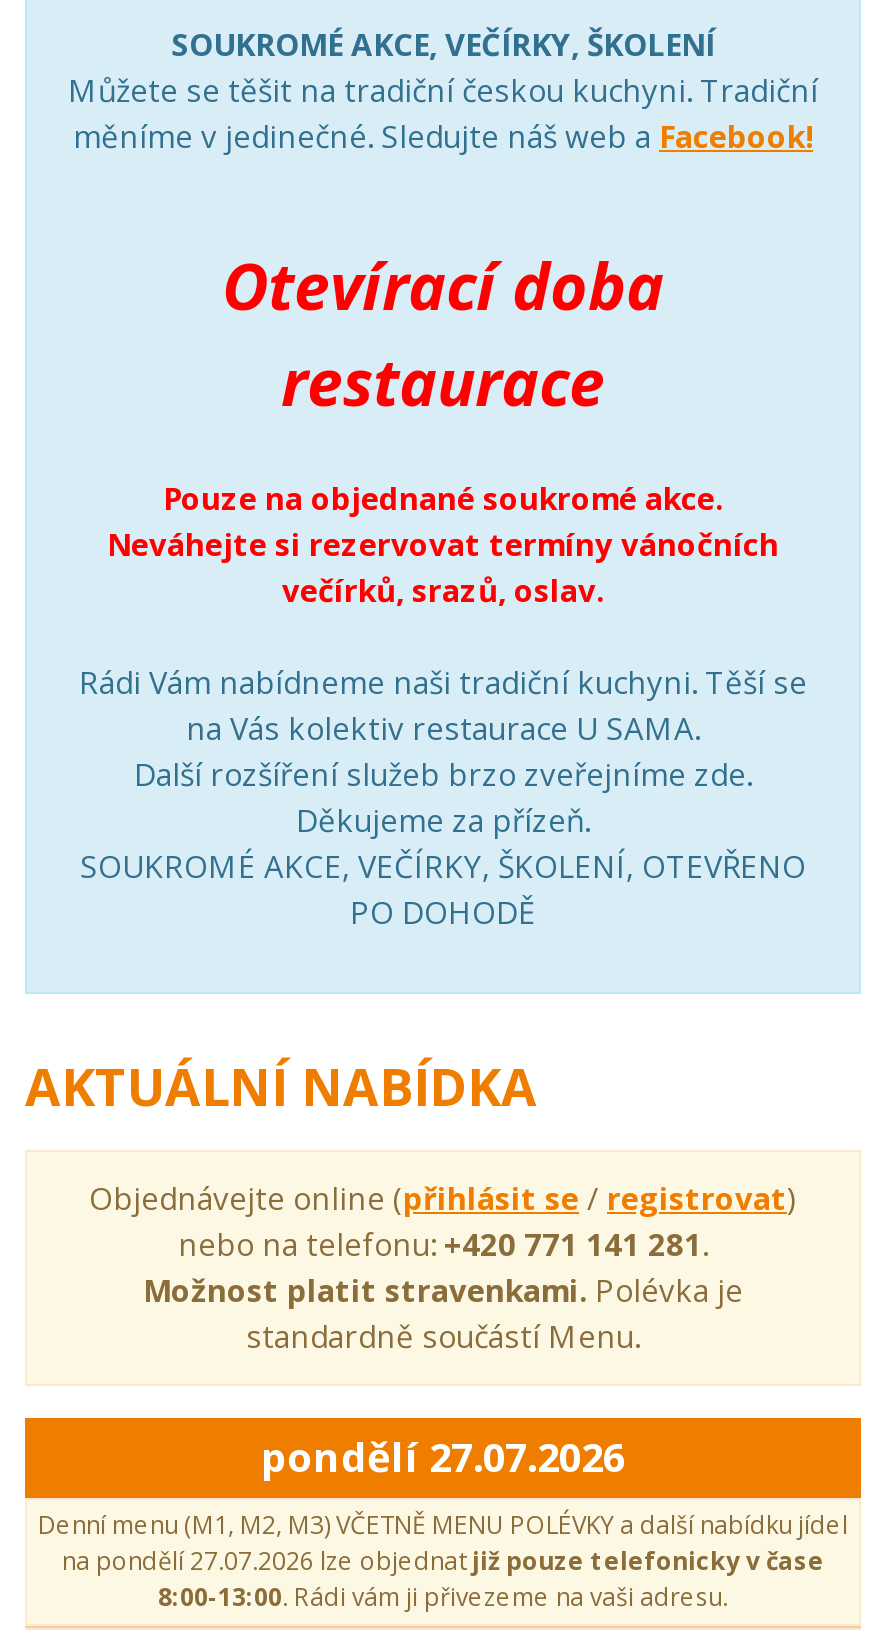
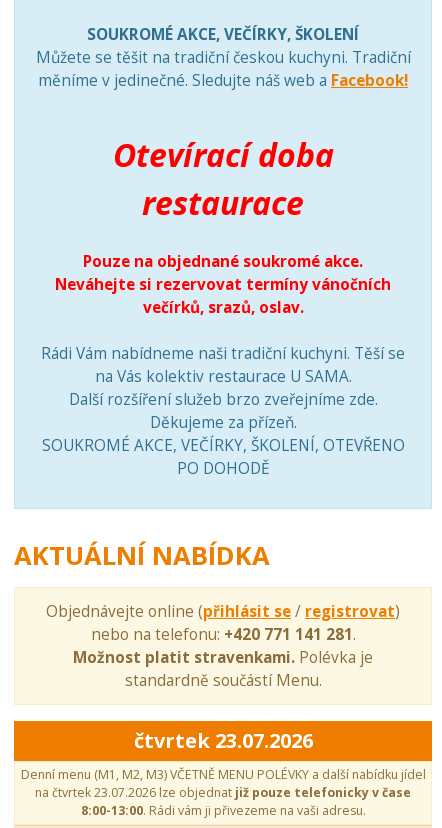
[261,1430,625,1484] pondělí 27.07.2026 -> [133,727,312,754] čtvrtek 23.07.2026
[62,1544,824,1578] na pondělí 27.07.2026 lze objednat již pouze telefonicky v čase -> [35,784,411,801] na čtvrtek 23.07.2026 lze objednat již pouze telefonicky v čase

